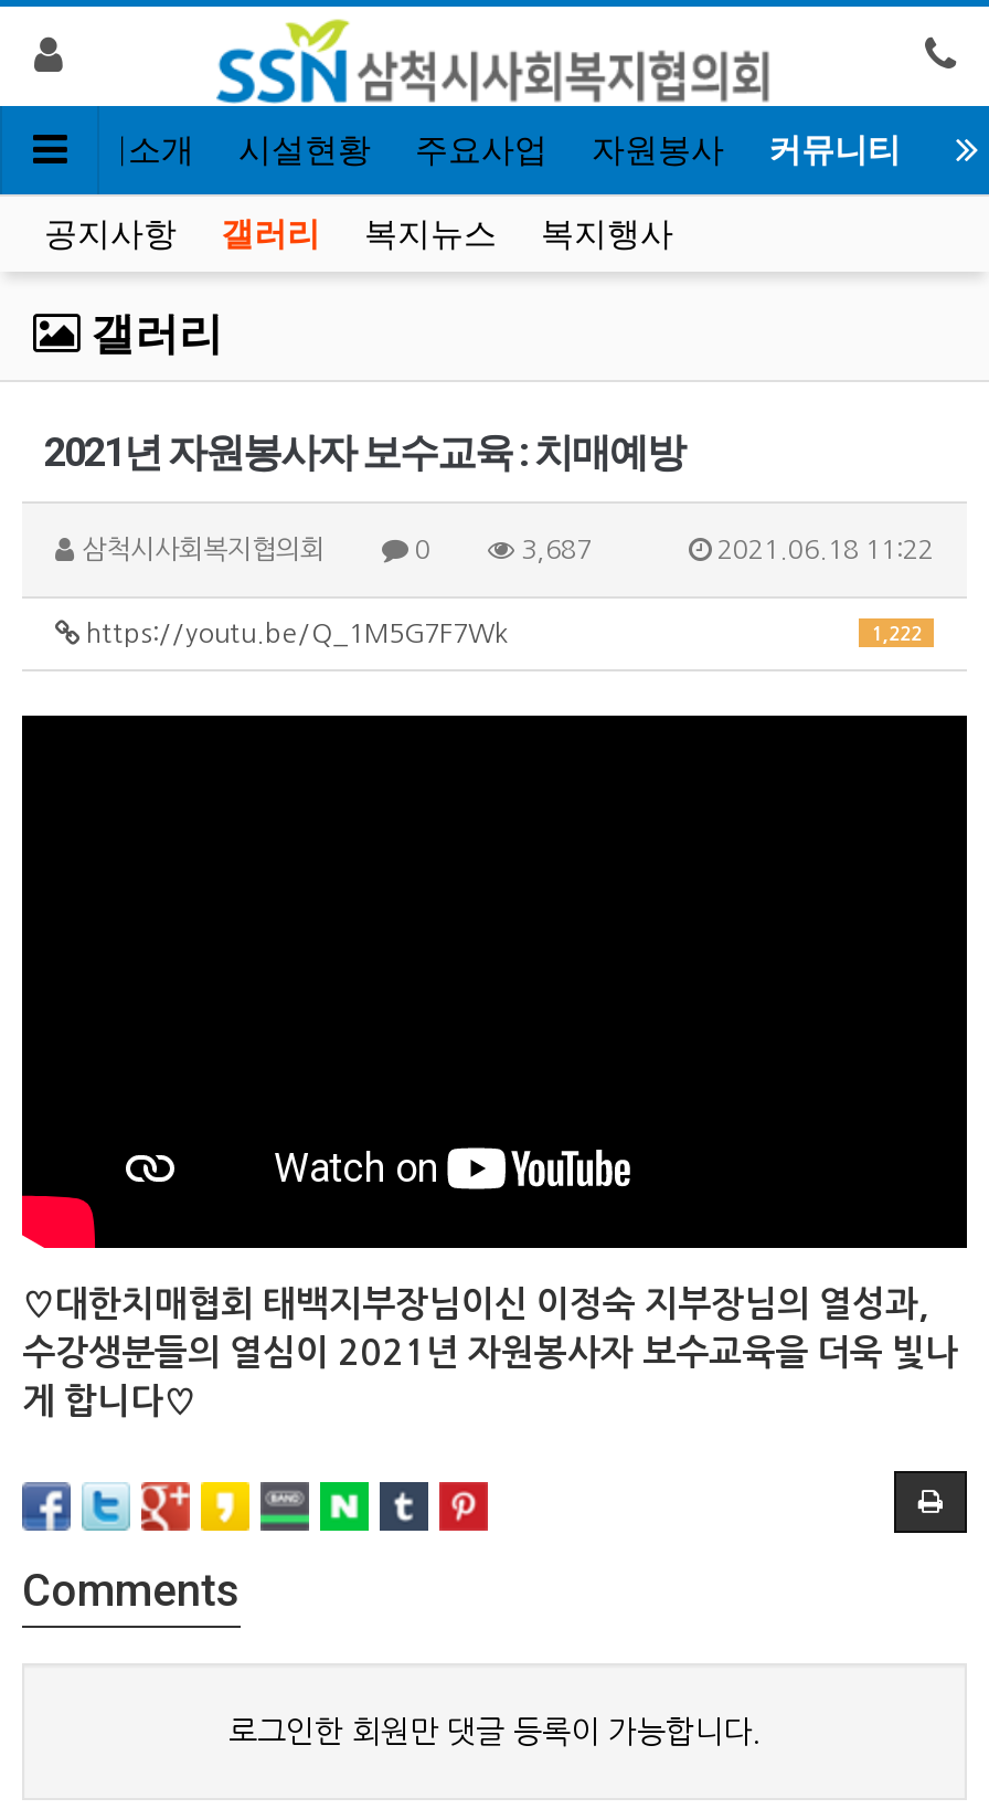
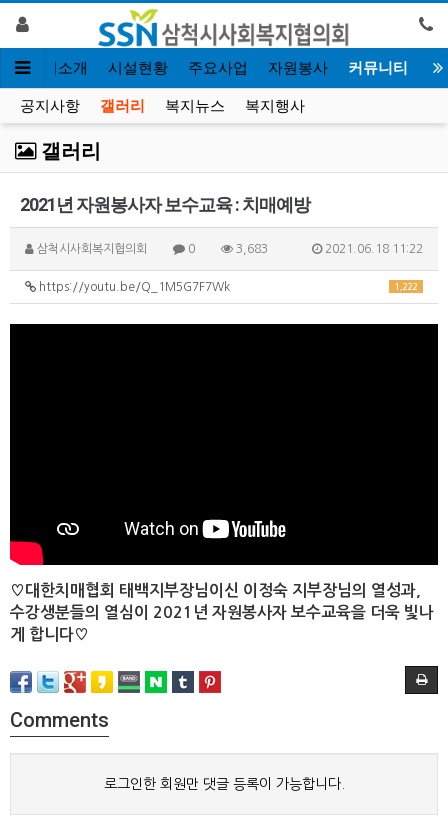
[514,537,592,563] 3,687 -> [233,243,268,255] 3,683

